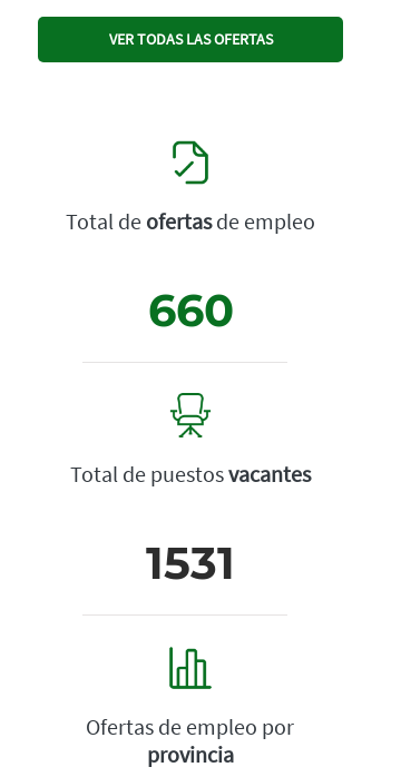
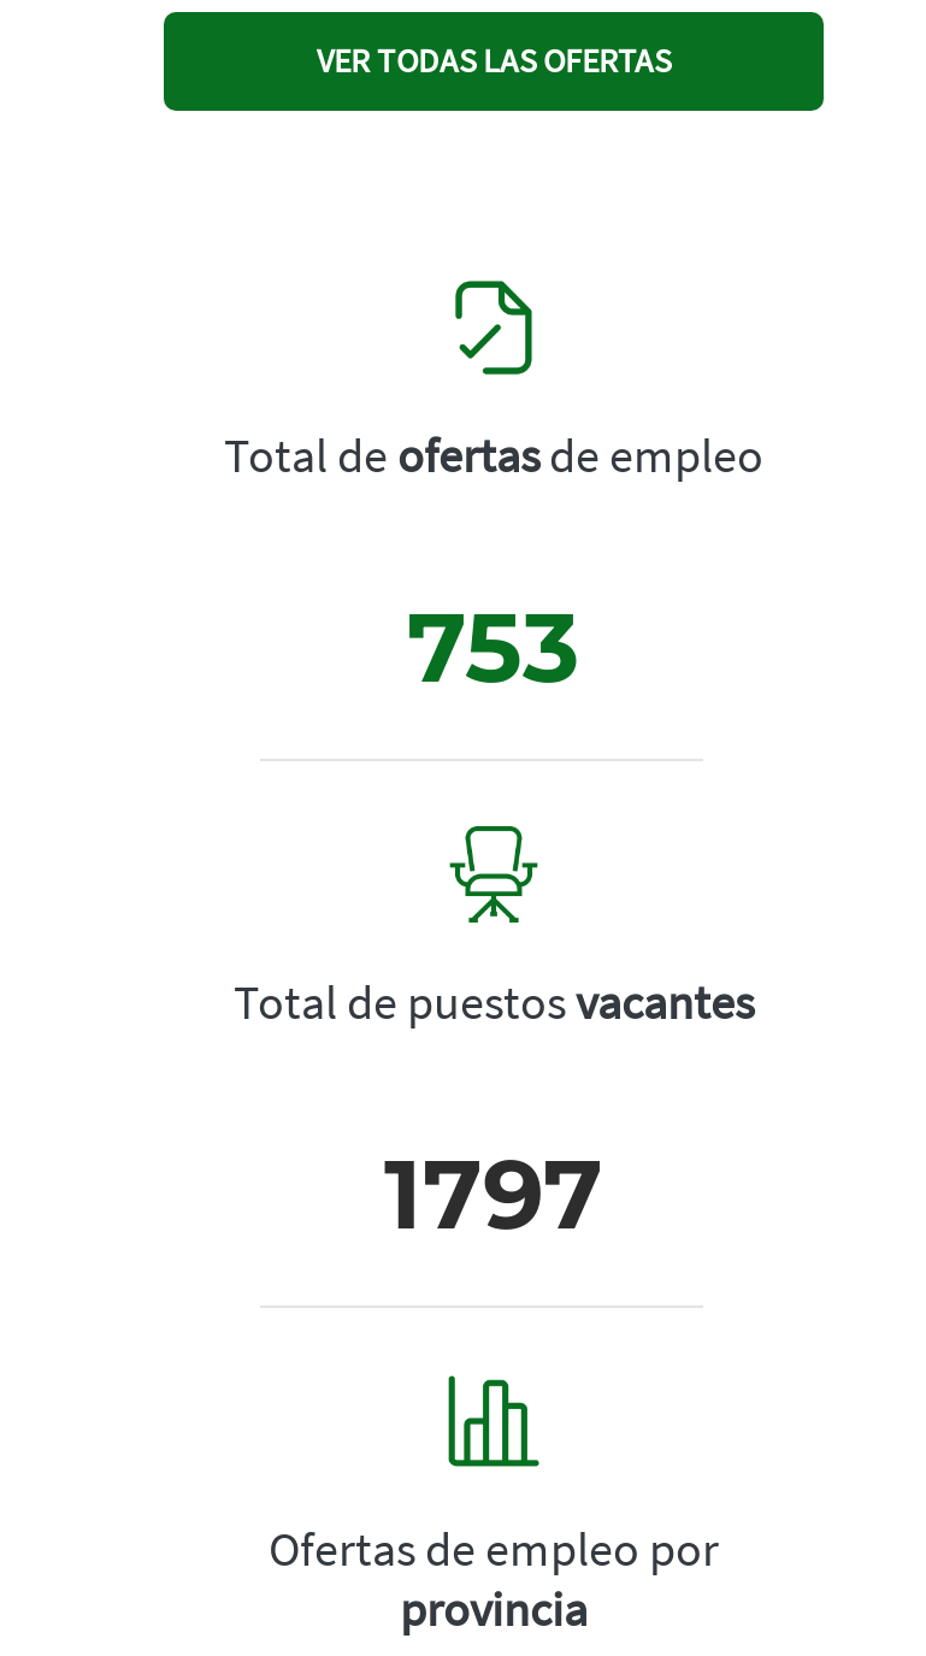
[148,283,233,338] 660 -> [407,588,580,706] 753
[146,536,235,590] 1531 -> [384,1135,603,1253] 1797

